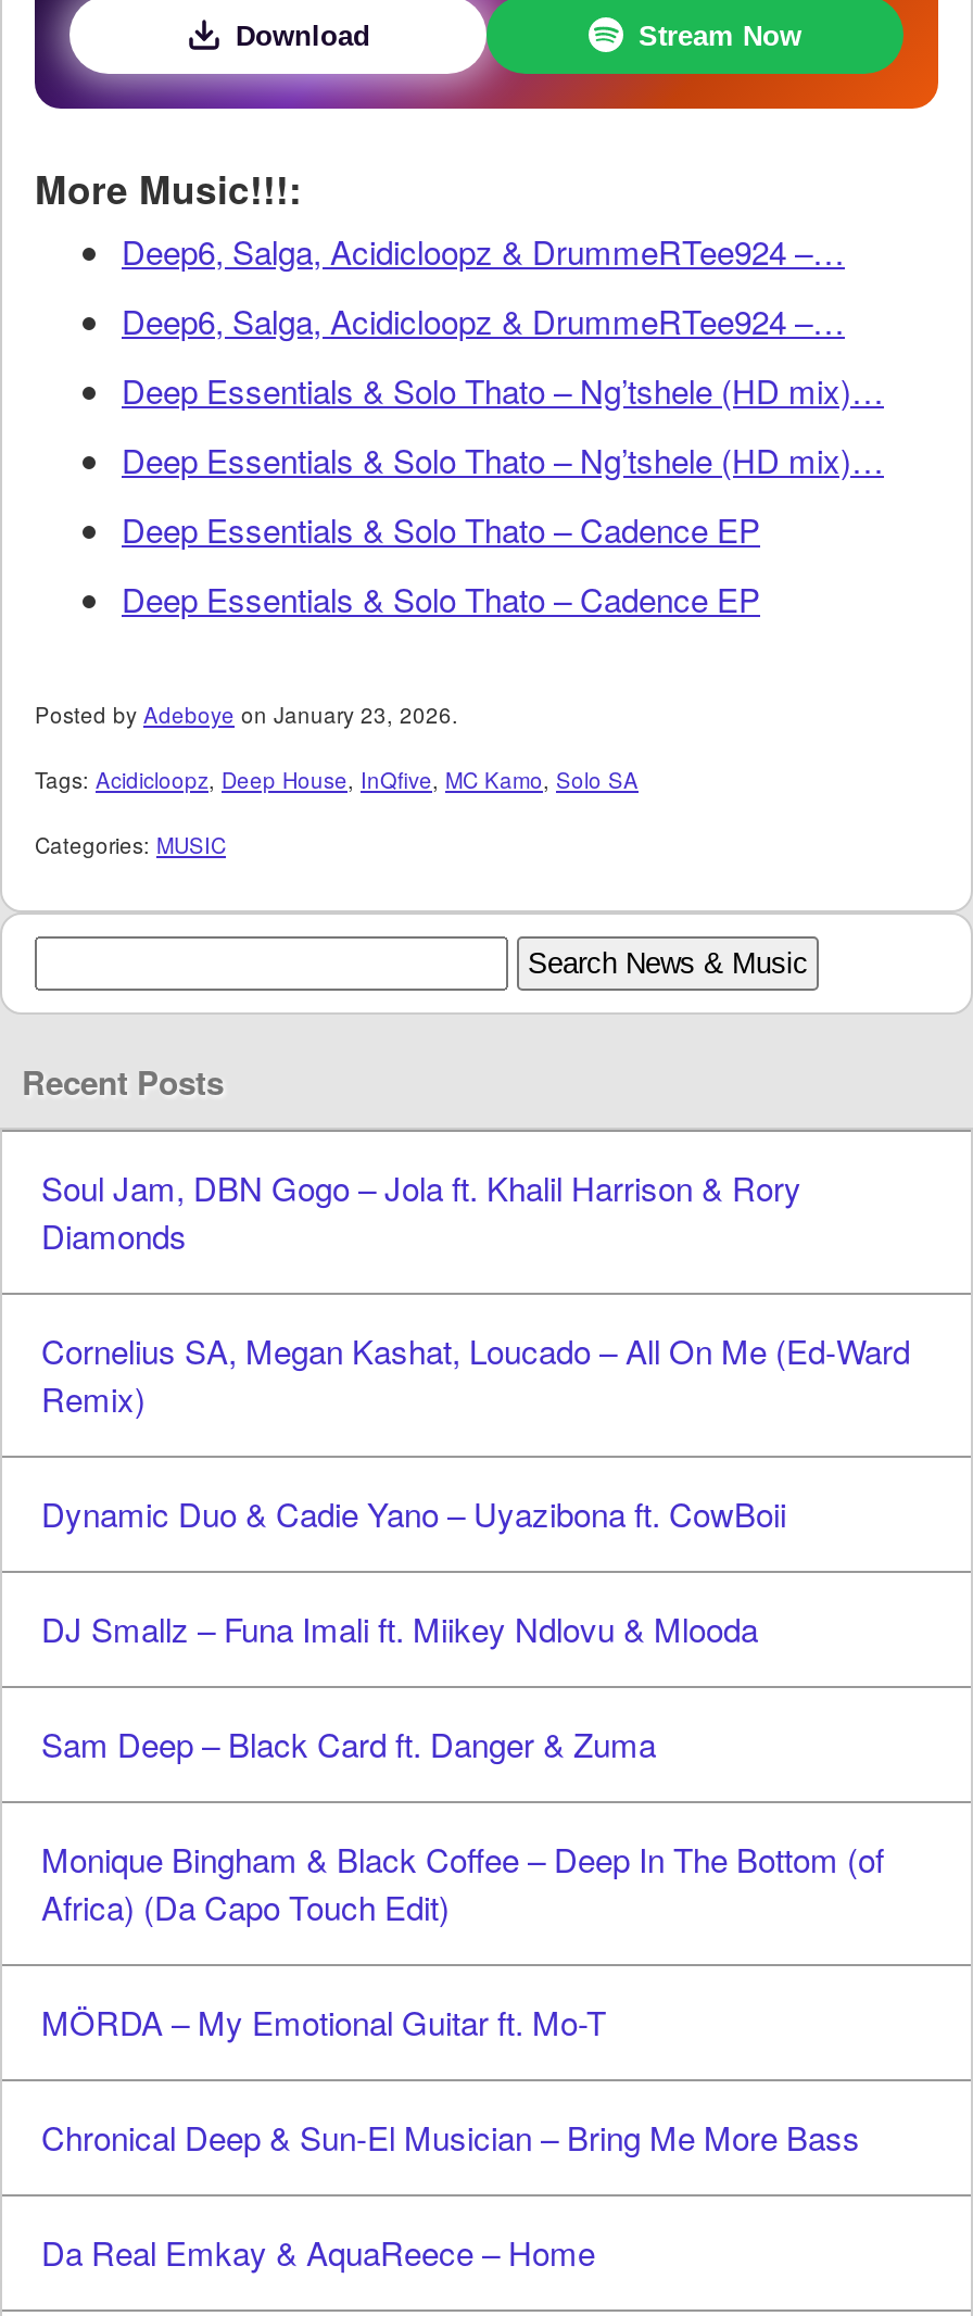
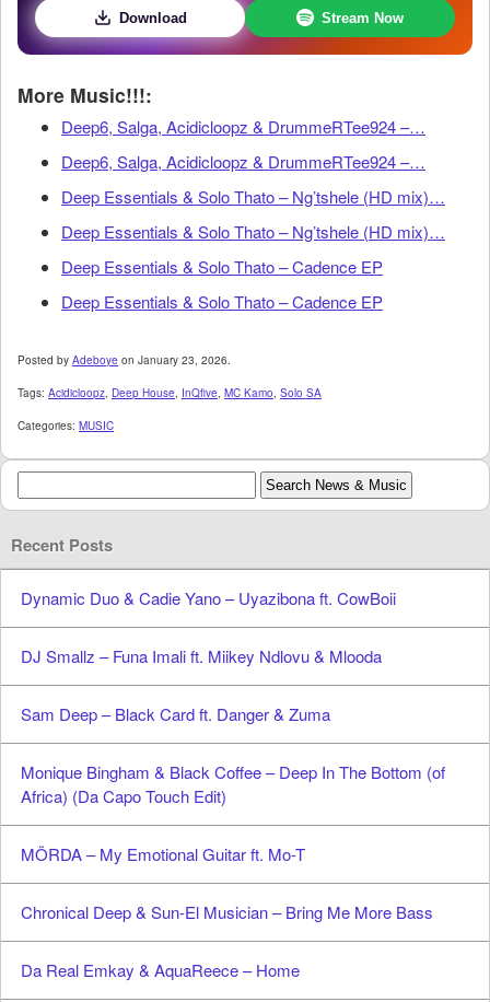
[41,1165,910,1421] Soul Jam, DBN Gogo – Jola ft. Khalil Harrison & Rory | Diamonds | Cornelius SA, Megan Kashat, Loucado – All On Me (Ed-Ward | Remix) -> none

